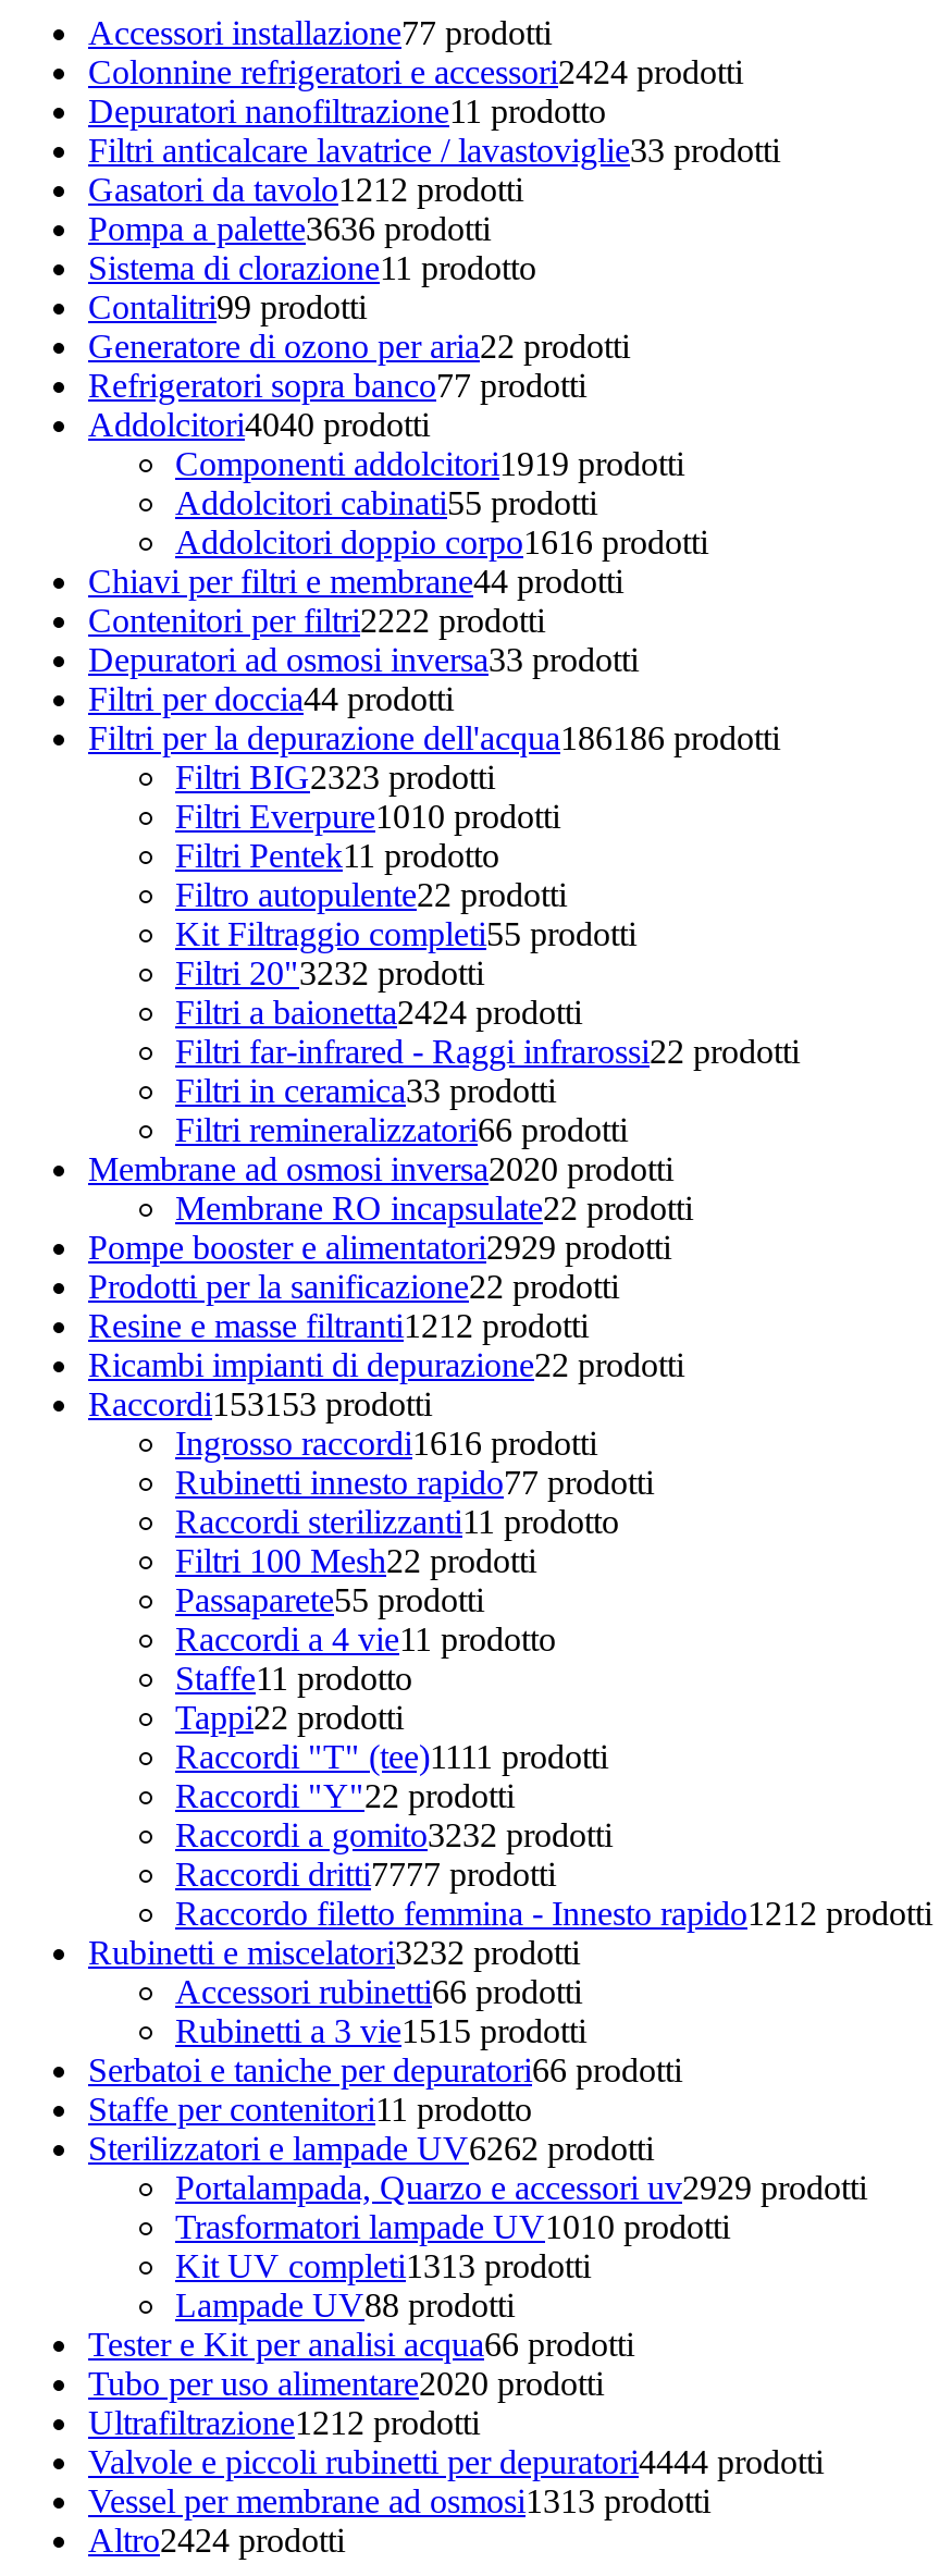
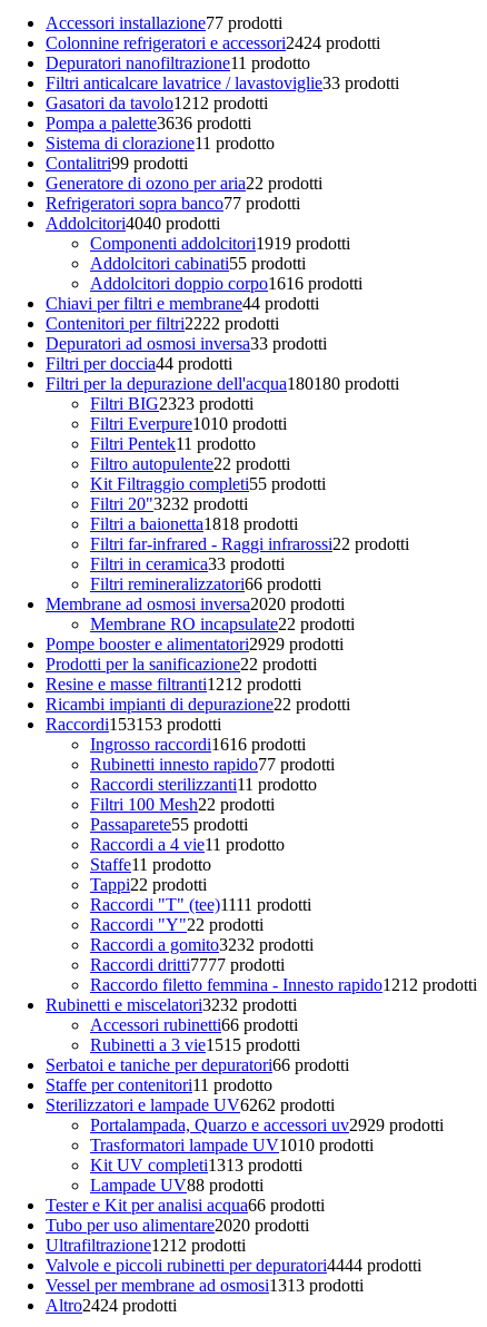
[88,720,780,757] Filtri per la depurazione dell'acqua186186 prodotti -> [46,374,399,393] Filtri per la depurazione dell'acqua180180 prodotti
[175,994,582,1031] Filtri a baionetta2424 prodotti -> [90,515,298,534] Filtri a baionetta1818 prodotti

